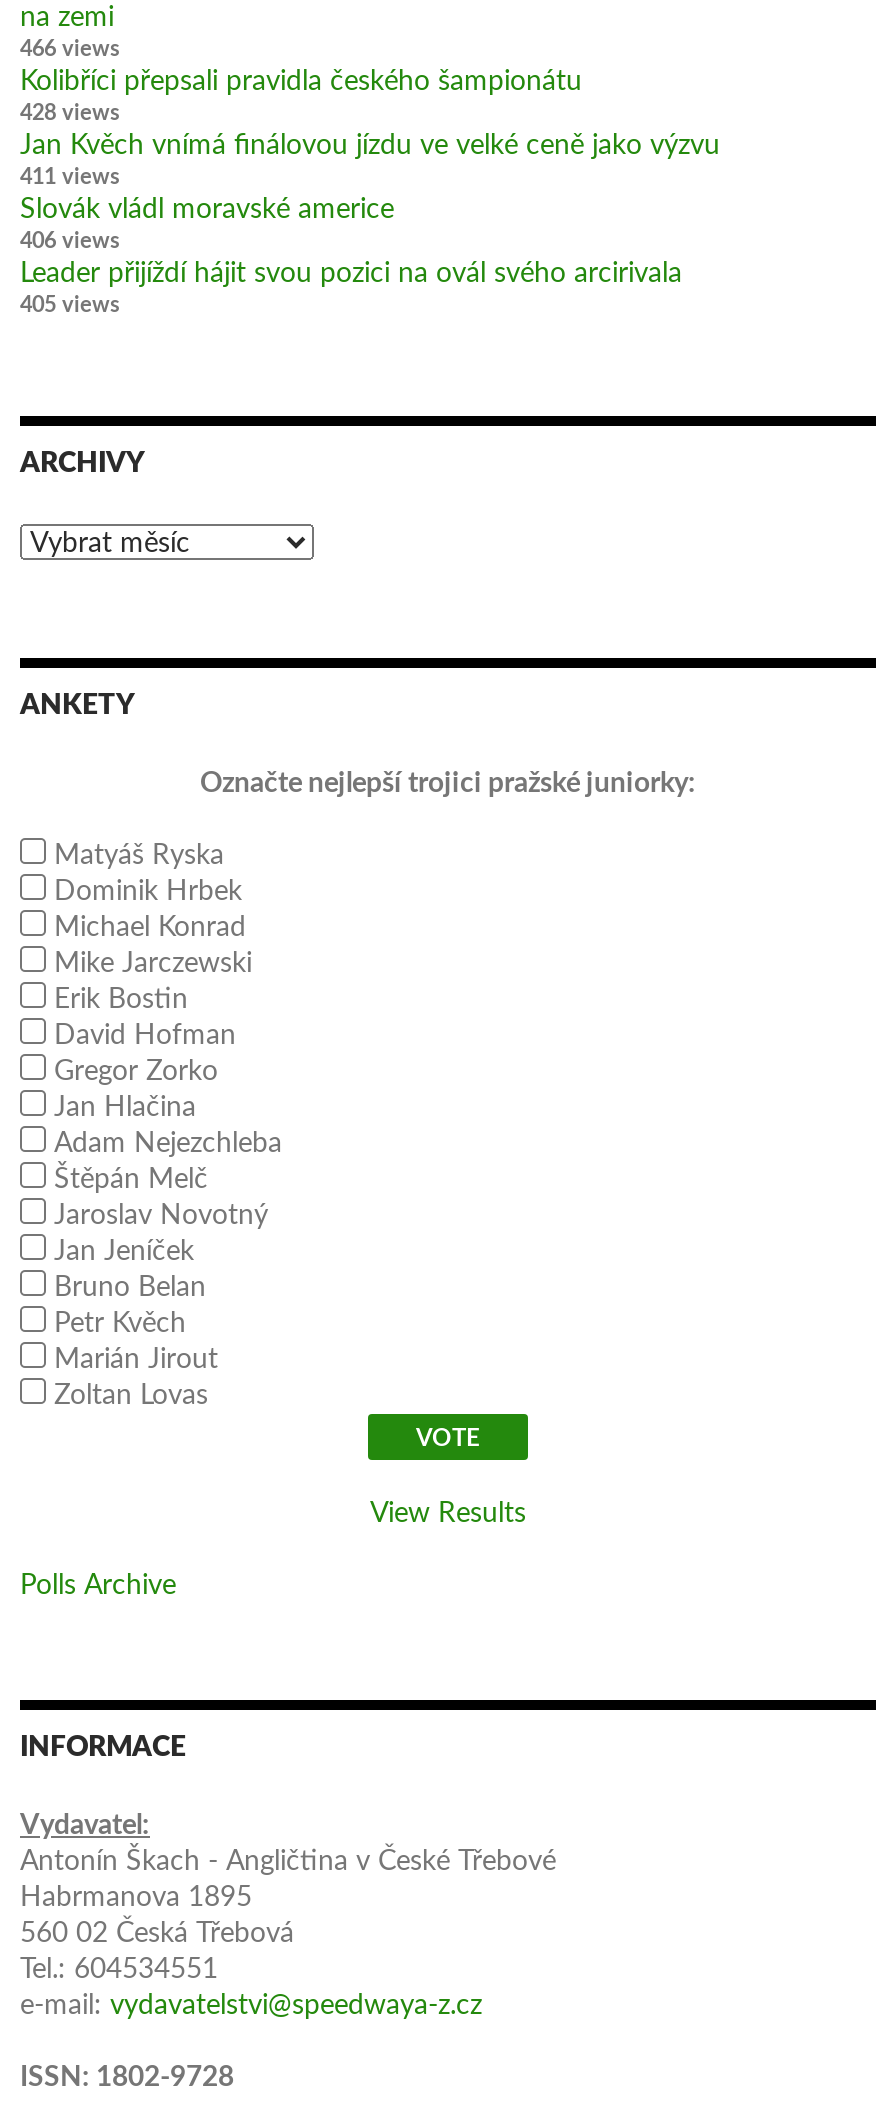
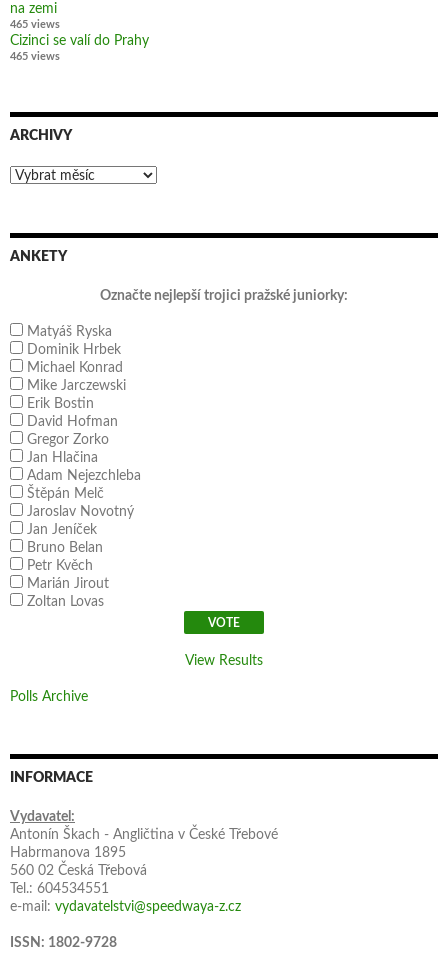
[20,39,720,317] 466 views | Kolibříci přepsali pravidla českého šampionátu | 428 views | Jan Kvěch vnímá finálovou jízdu ve velké ceně jako výzvu | 411 views | Slovák vládl moravské americe | 406 views | Leader přijíždí hájit svou pozici na ovál svého arcirivala | 405 views -> [10,19,149,62] 465 views | Cizinci se valí do Prahy | 465 views

